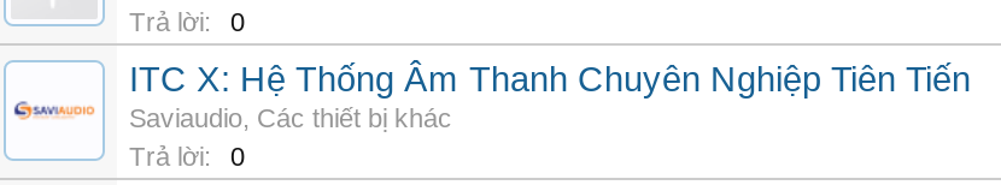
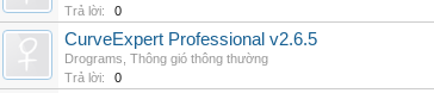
[13,70,95,151] [image] -> none
[129,60,971,132] ITC X: Hệ Thống Âm Thanh Chuyên Nghiệp Tiên Tiến | Saviaudio, Các thiết bị khác -> [64,30,317,66] CurveExpert Professional v2.6.5 | Drograms, Thông gió thông thường

